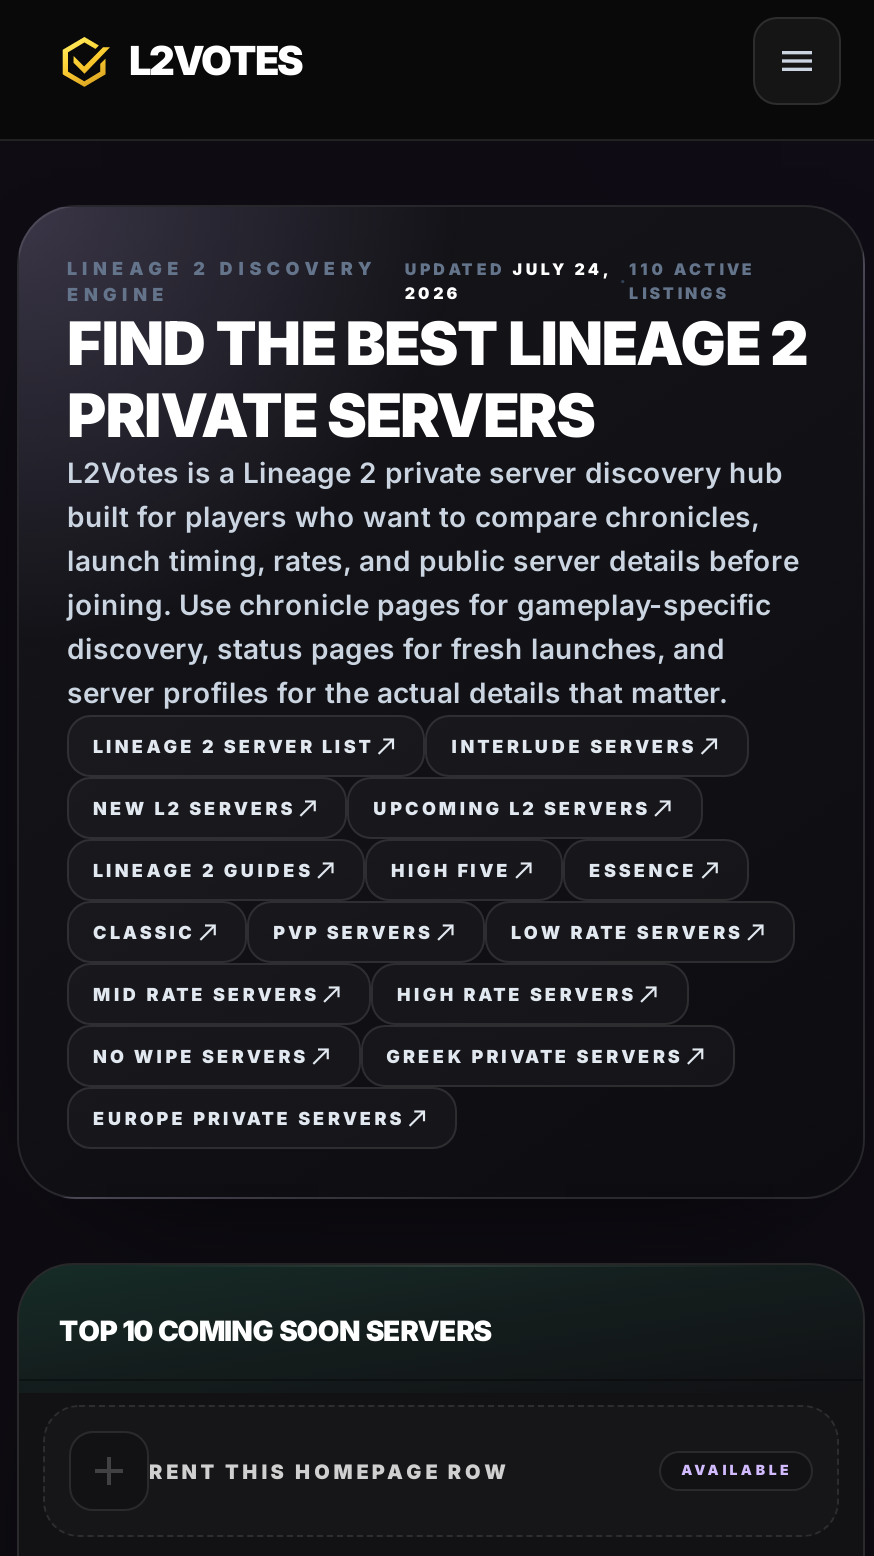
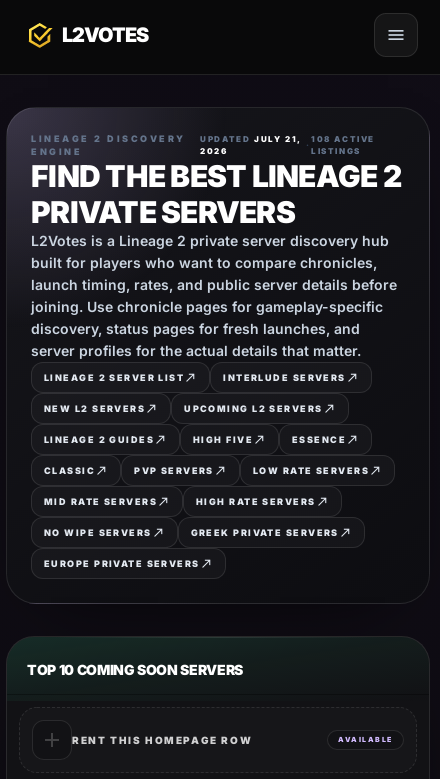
[405,259,612,279] UPDATED JULY 24, -> [200,134,302,144] UPDATED JULY 21,
[629,259,755,279] 110 ACTIVE -> [311,134,375,144] 108 ACTIVE

